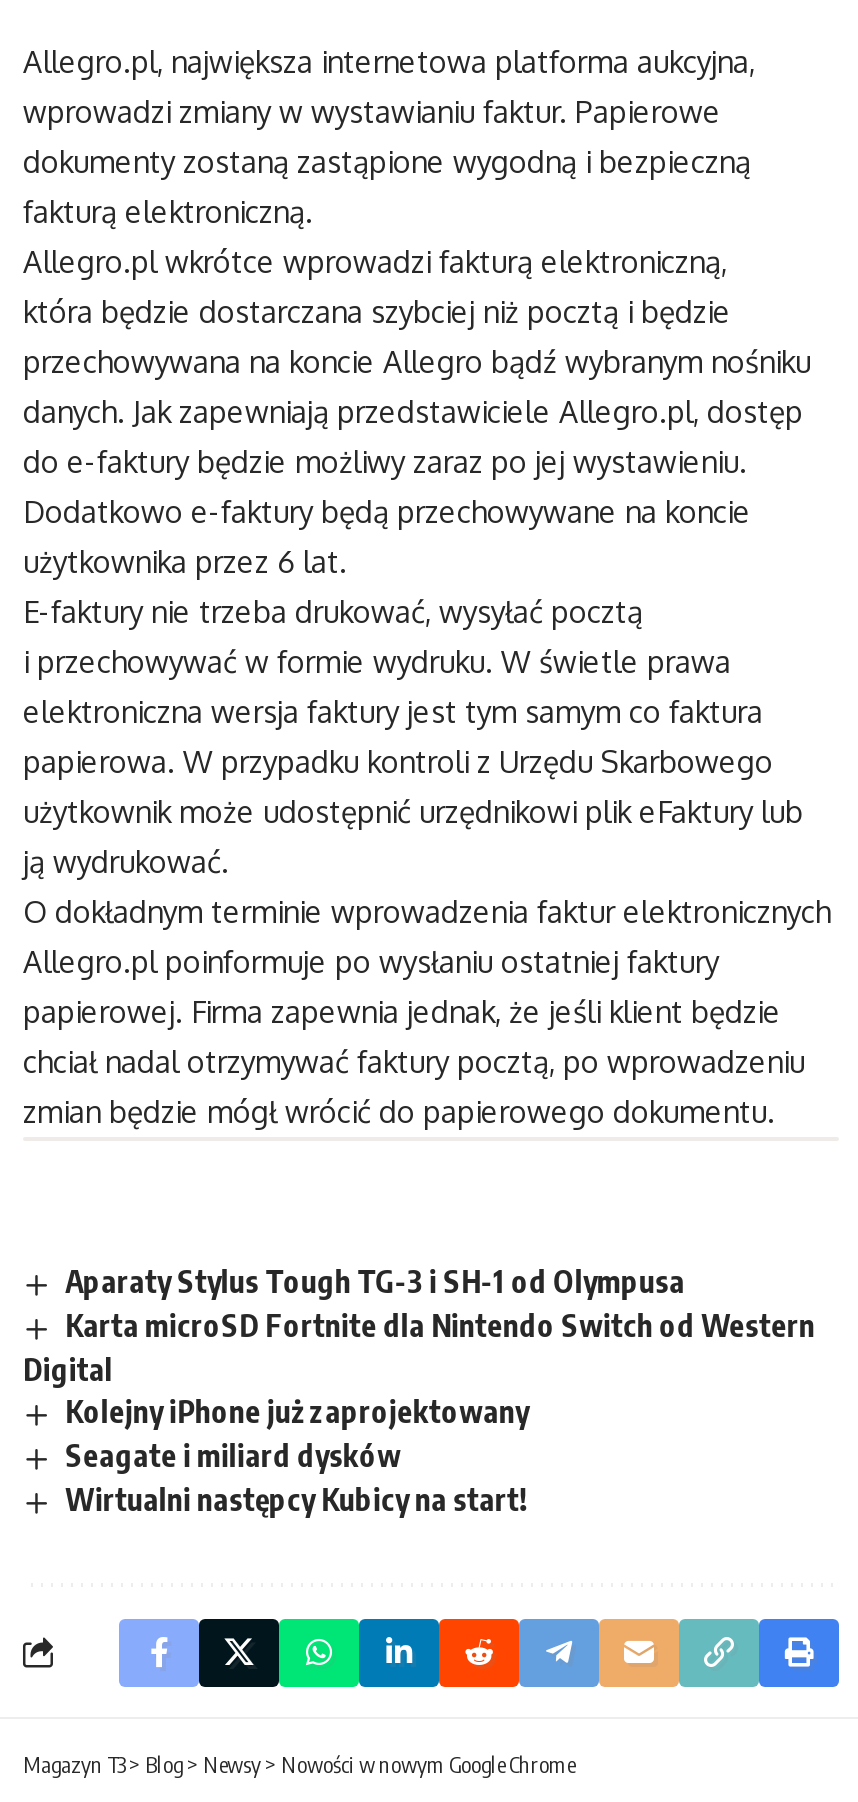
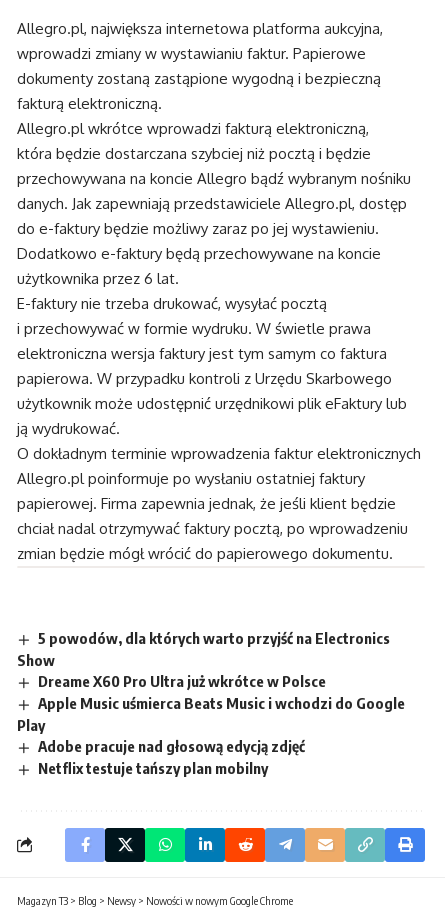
[23,1263,815,1516] Aparaty Stylus Tough TG-3 i SH-1 od Olympusa | Karta microSD Fortnite dla Nintendo Switch od Western | Digital | Kolejny iPhone już zaprojektowany | Seagate i miliard dysków | Wirtualni następcy Kubicy na start! -> [17,629,405,777] 5 powodów, dla których warto przyjść na Electronics | Show | Dreame X60 Pro Ultra już wkrótce w Polsce | Apple Music uśmierca Beats Music i wchodzi do Google | Play | Adobe pracuje nad głosową edycją zdjęć | Netflix testuje tańszy plan mobilny

